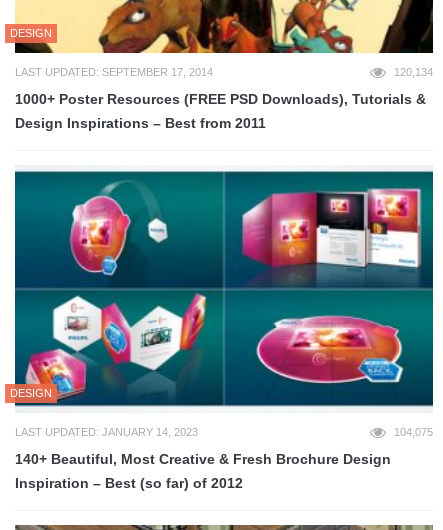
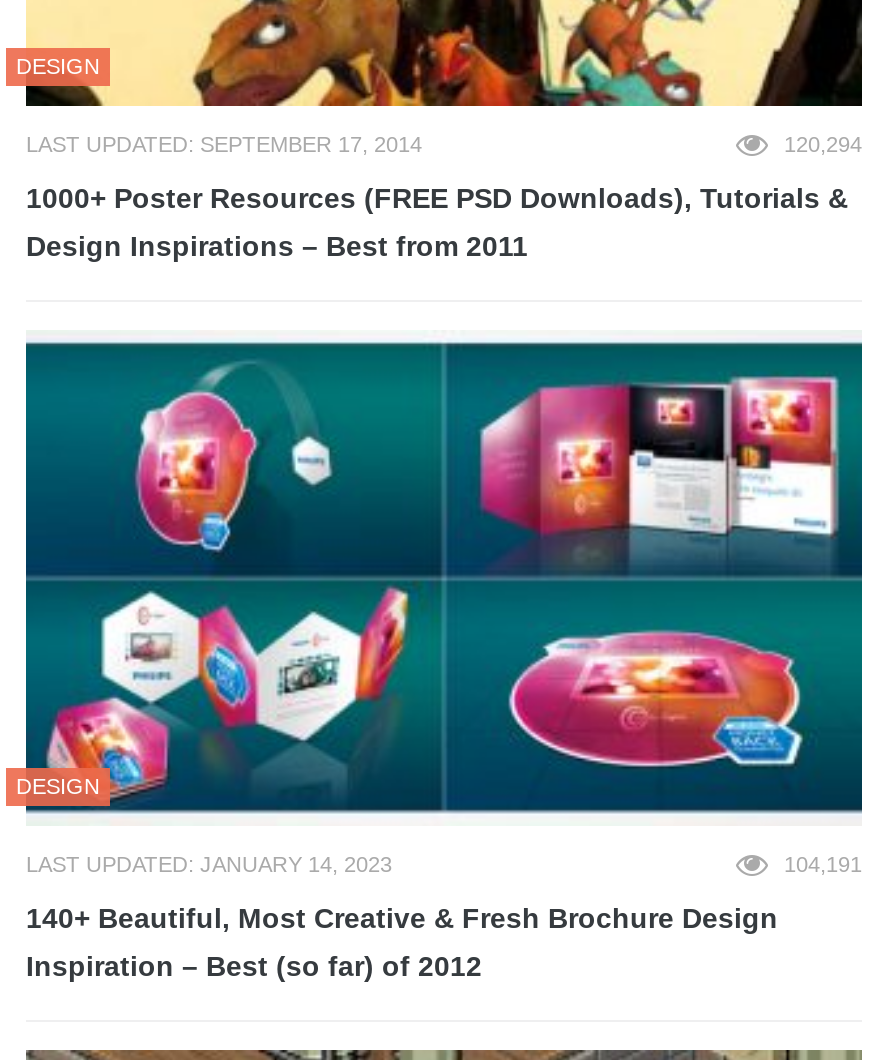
[391,66,433,78] 120,134 -> [778,132,862,156] 120,294
[391,426,433,438] 104,075 -> [778,853,862,877] 104,191

